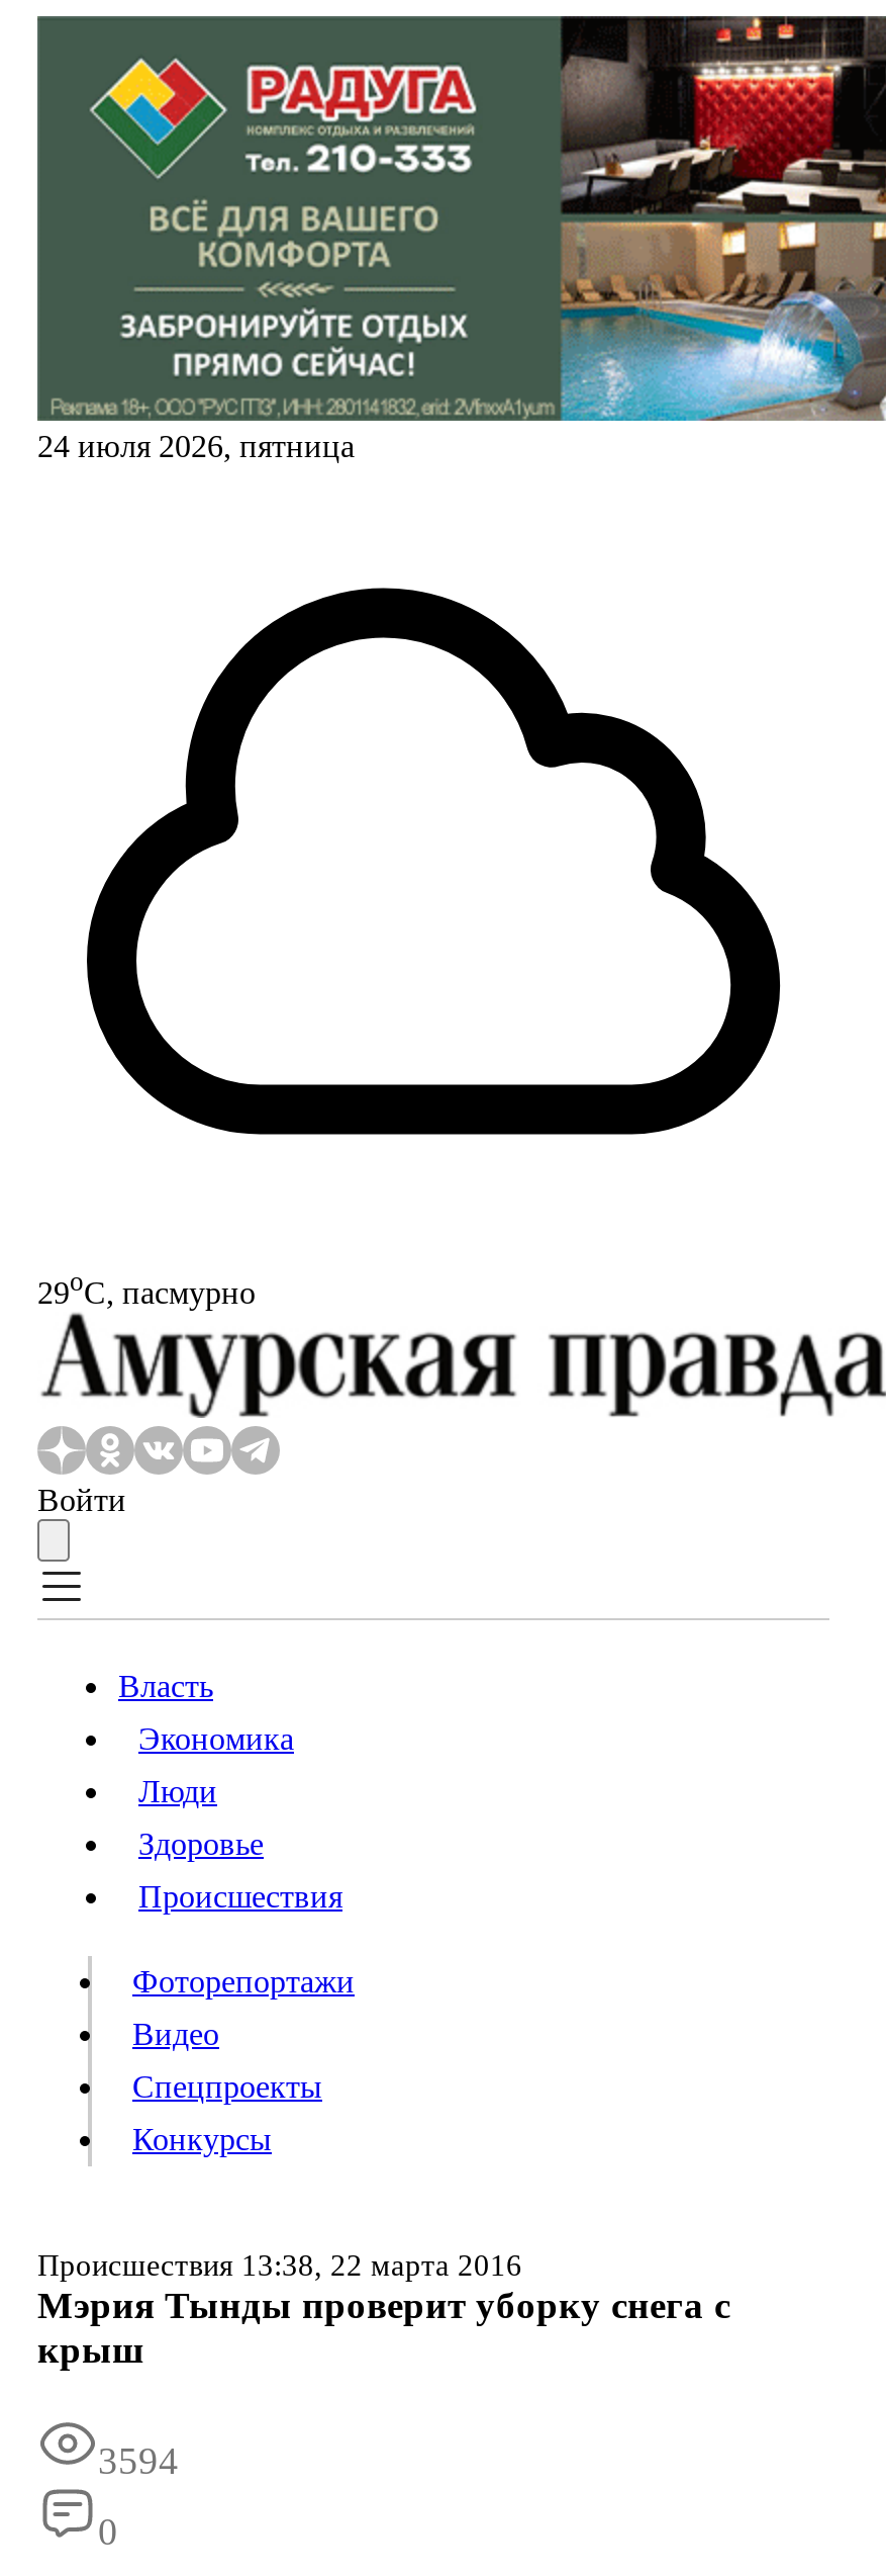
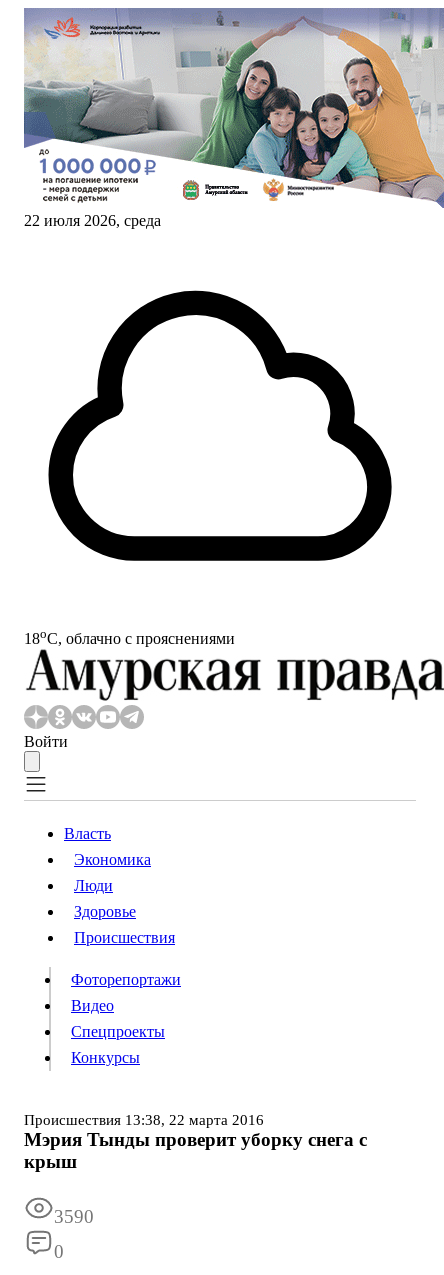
[35,14,880,463] [image] | 24 июля 2026, пятница -> [24,8,441,229] [image] | 22 июля 2026, среда
[37,1266,256,1309] 29oС, пасмурно -> [24,626,235,647] 18oС, облачно с прояснениями
[98,2440,179,2483] 3594 -> [54,1206,94,1227] 3590

